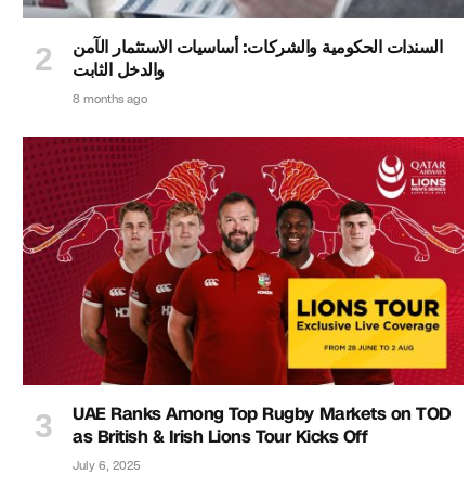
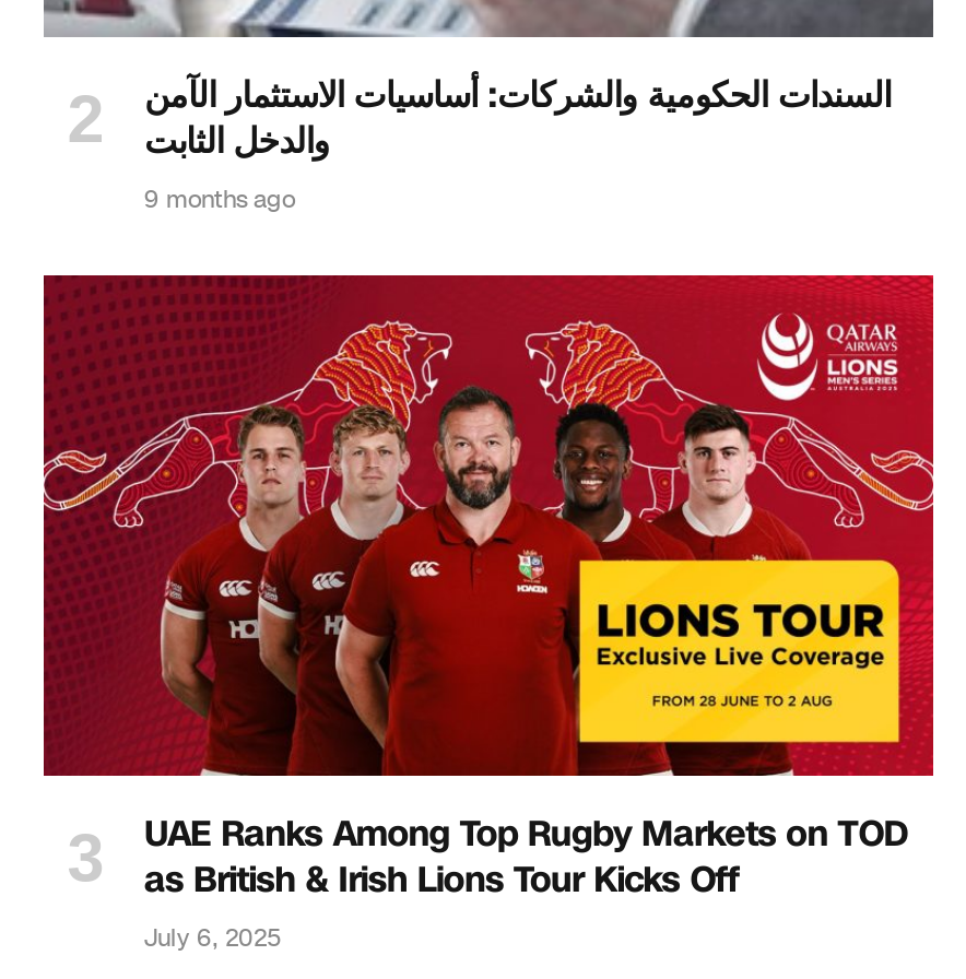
[73,92,147,108] 8 months ago -> [144,184,295,217] 9 months ago

